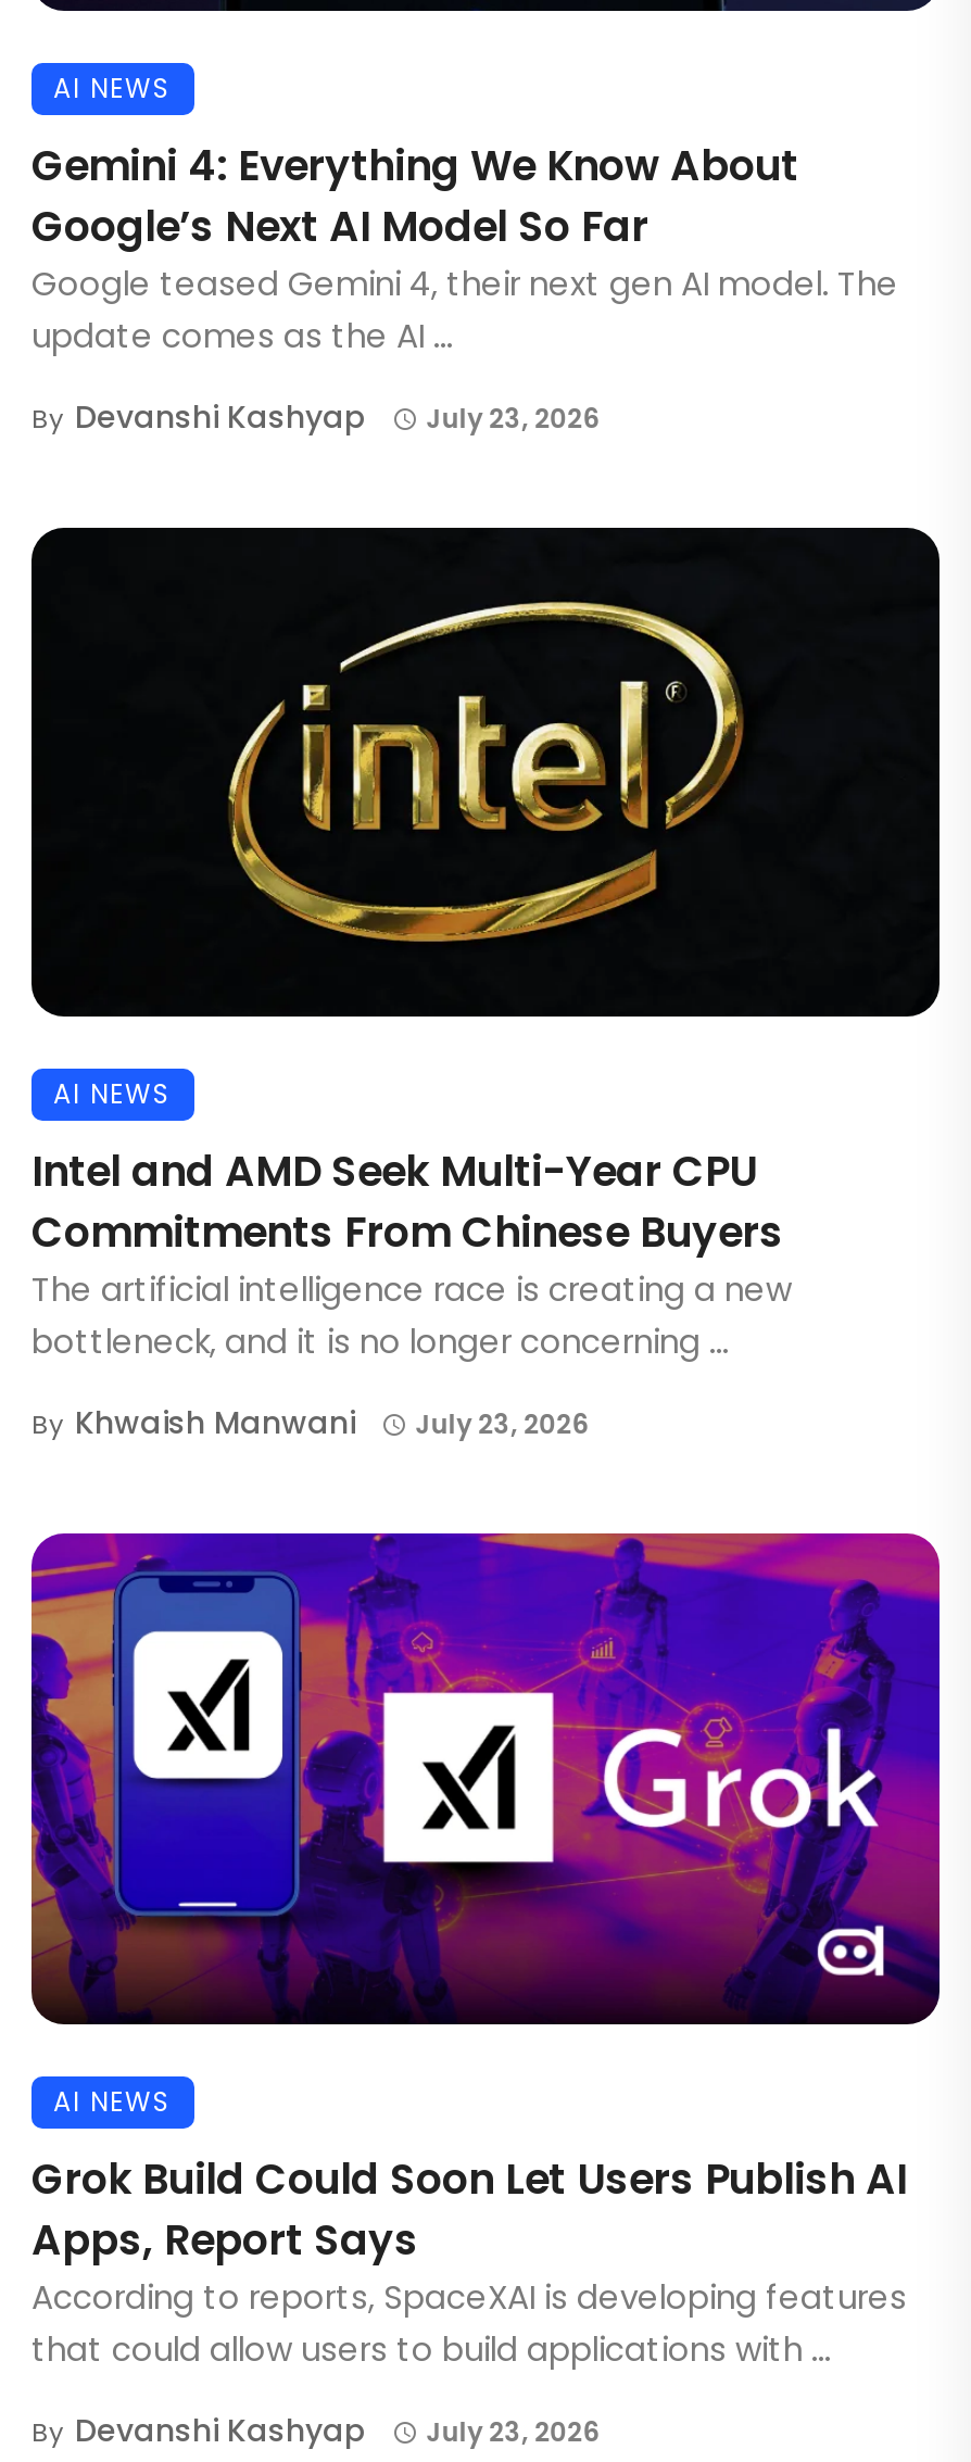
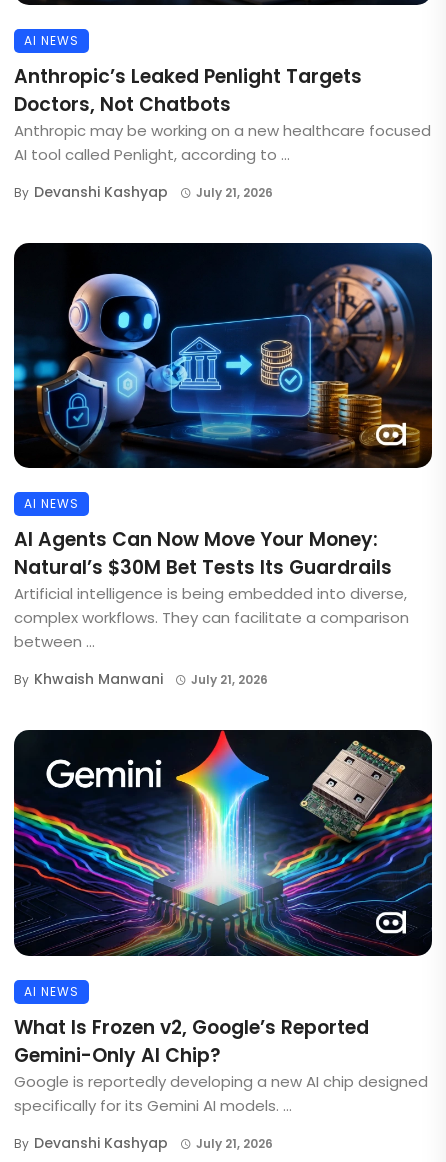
[31,136,898,358] Gemini 4: Everything We Know About | Google’s Next AI Model So Far | Google teased Gemini 4, their next gen AI model. The | update comes as the AI ... -> [14,63,431,165] Anthropic’s Leaked Penlight Targets | Doctors, Not Chatbots | Anthropic may be working on a new healthcare focused | AI tool called Penlight, according to ...
[31,395,600,438] By Devanshi Kashyap July 23, 2026 -> [14,182,273,202] By Devanshi Kashyap July 21, 2026
[29,526,940,1017] [image] -> [13,242,432,468] [image]
[31,1143,792,1365] Intel and AMD Seek Multi-Year CPU | Commitments From Chinese Buyers | The artificial intelligence race is creating a new | bottleneck, and it is no longer concerning ... -> [14,526,409,652] AI Agents Can Now Move Your Money: | Natural’s $30M Bet Tests Its Guardrails | Artificial intelligence is being embedded into diverse, | complex workflows. They can facilitate a comparison | between ...
[31,1402,589,1445] By Khwaish Manwani July 23, 2026 -> [14,669,268,689] By Khwaish Manwani July 21, 2026
[29,1531,942,2024] [image] -> [13,729,433,956] [image]
[31,2150,907,2371] Grok Build Could Soon Let Users Publish AI | Apps, Report Says | According to reports, SpaceXAI is developing features | that could allow users to build applications with ... -> [14,1014,428,1116] What Is Frozen v2, Google’s Reported | Gemini-Only AI Chip? | Google is reportedly developing a new AI chip designed | specifically for its Gemini AI models. ...
[31,2408,600,2452] By Devanshi Kashyap July 23, 2026 -> [14,1133,273,1153] By Devanshi Kashyap July 21, 2026

